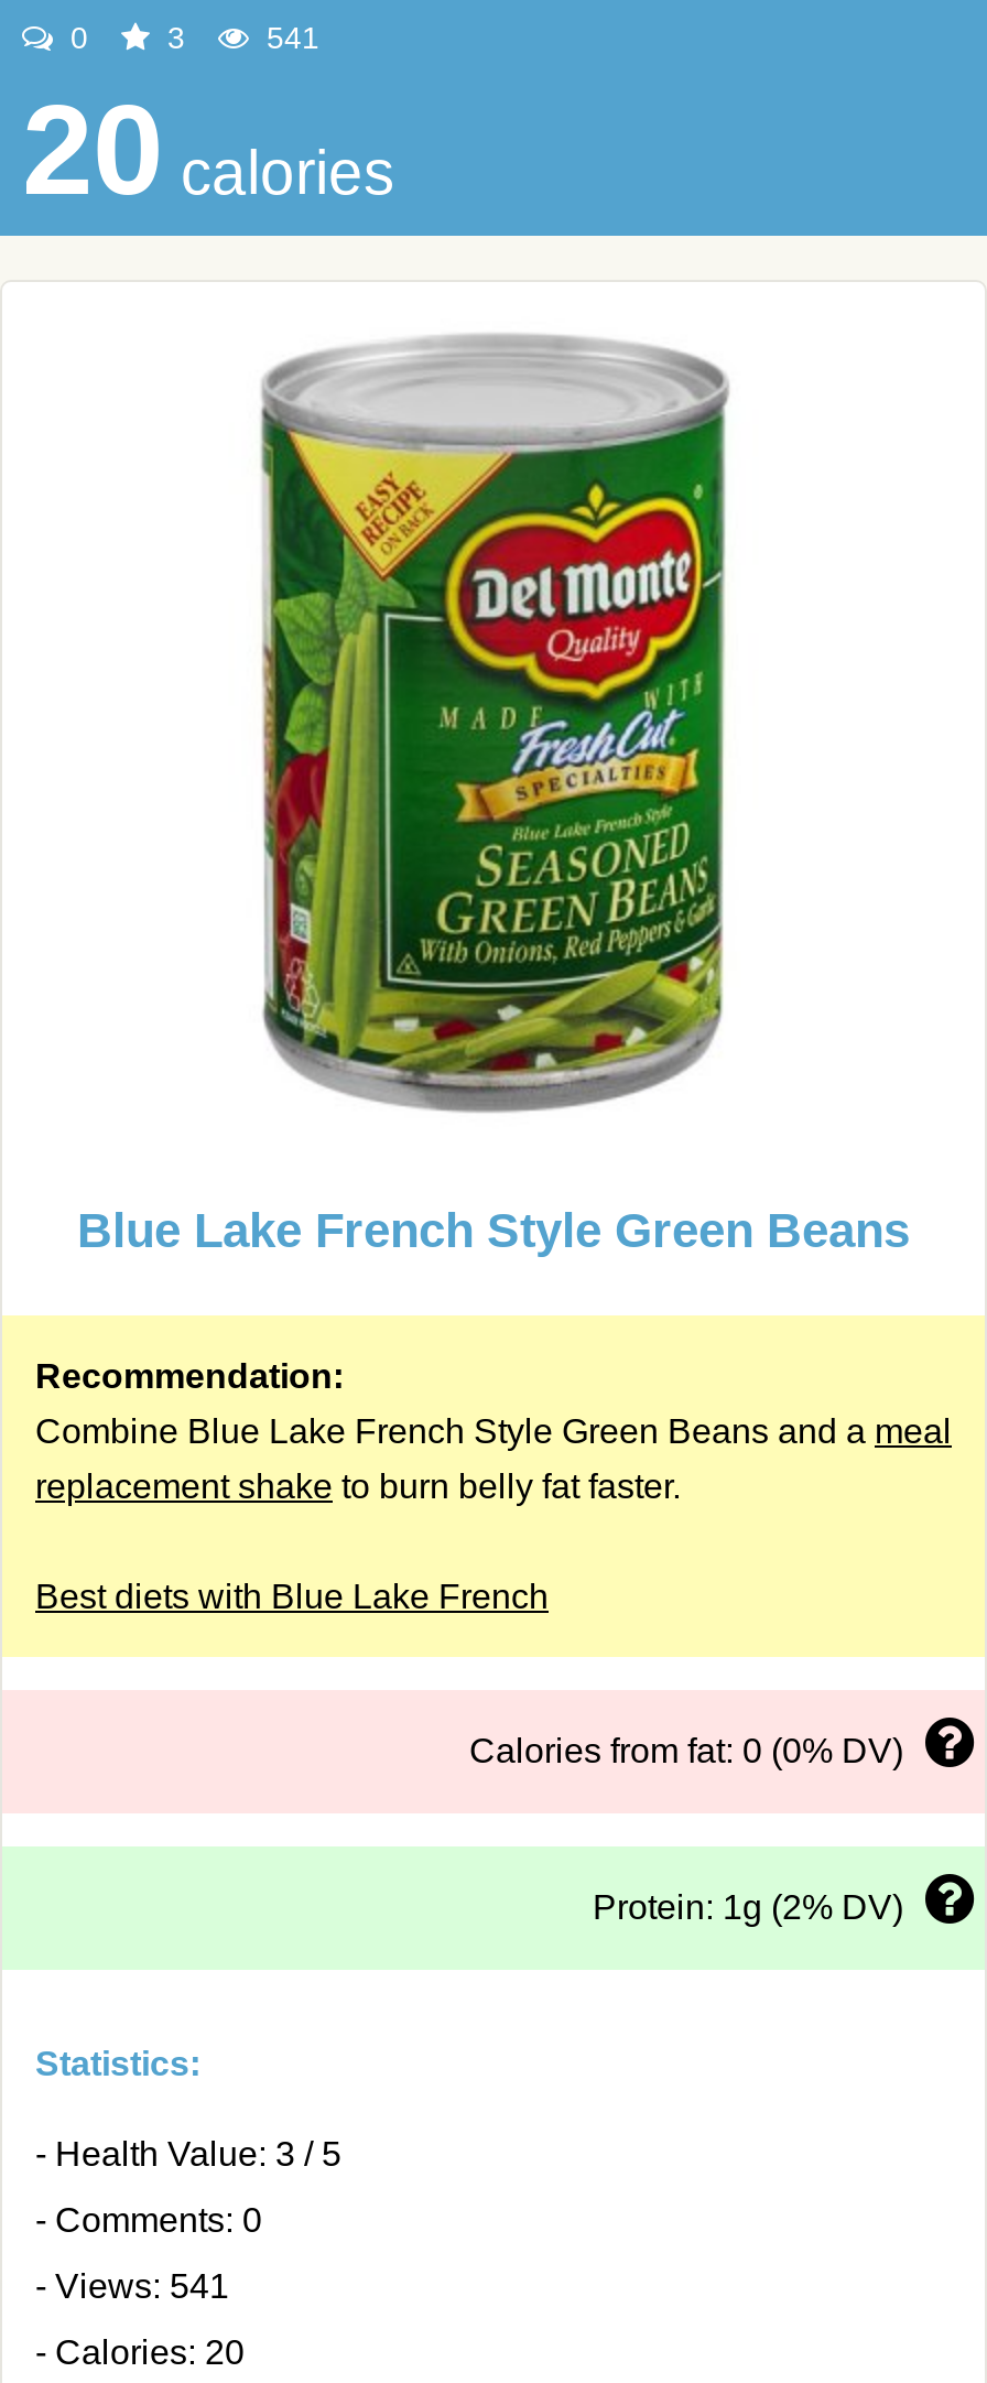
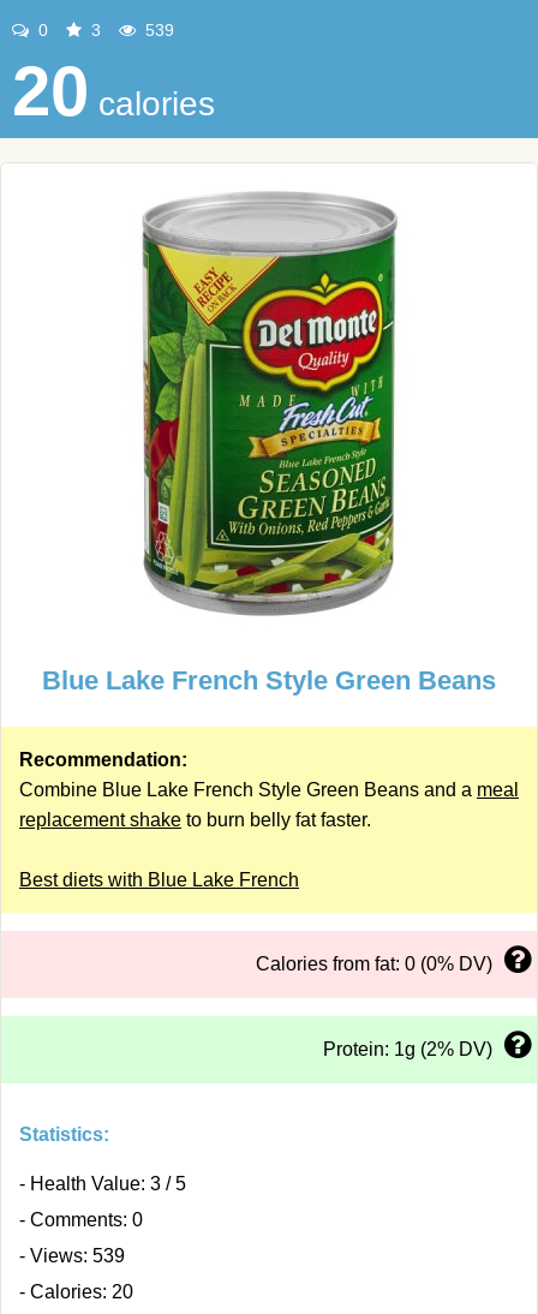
[258,20,319,55] 541 -> [141,20,174,40] 539
[35,2267,229,2305] - Views: 541 -> [19,1246,125,1266] - Views: 539

